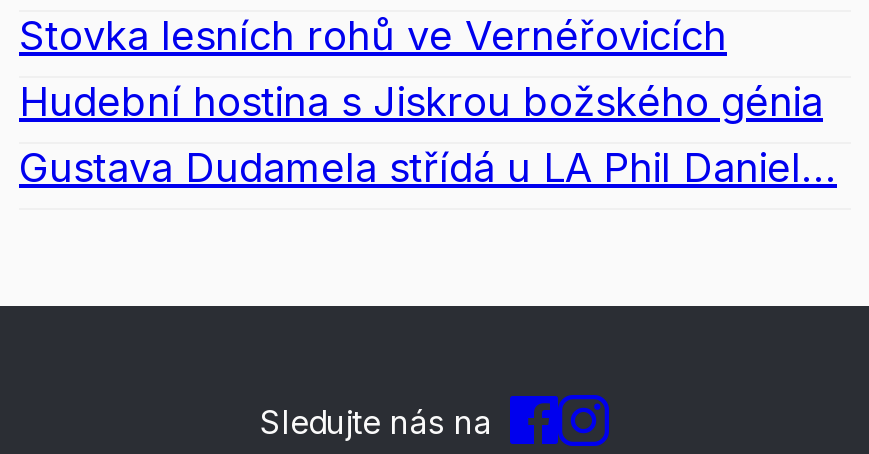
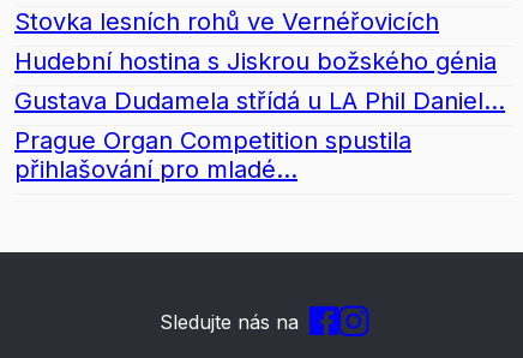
none -> [14,126,411,184] Prague Organ Competition spustila | přihlašování pro mladé...

